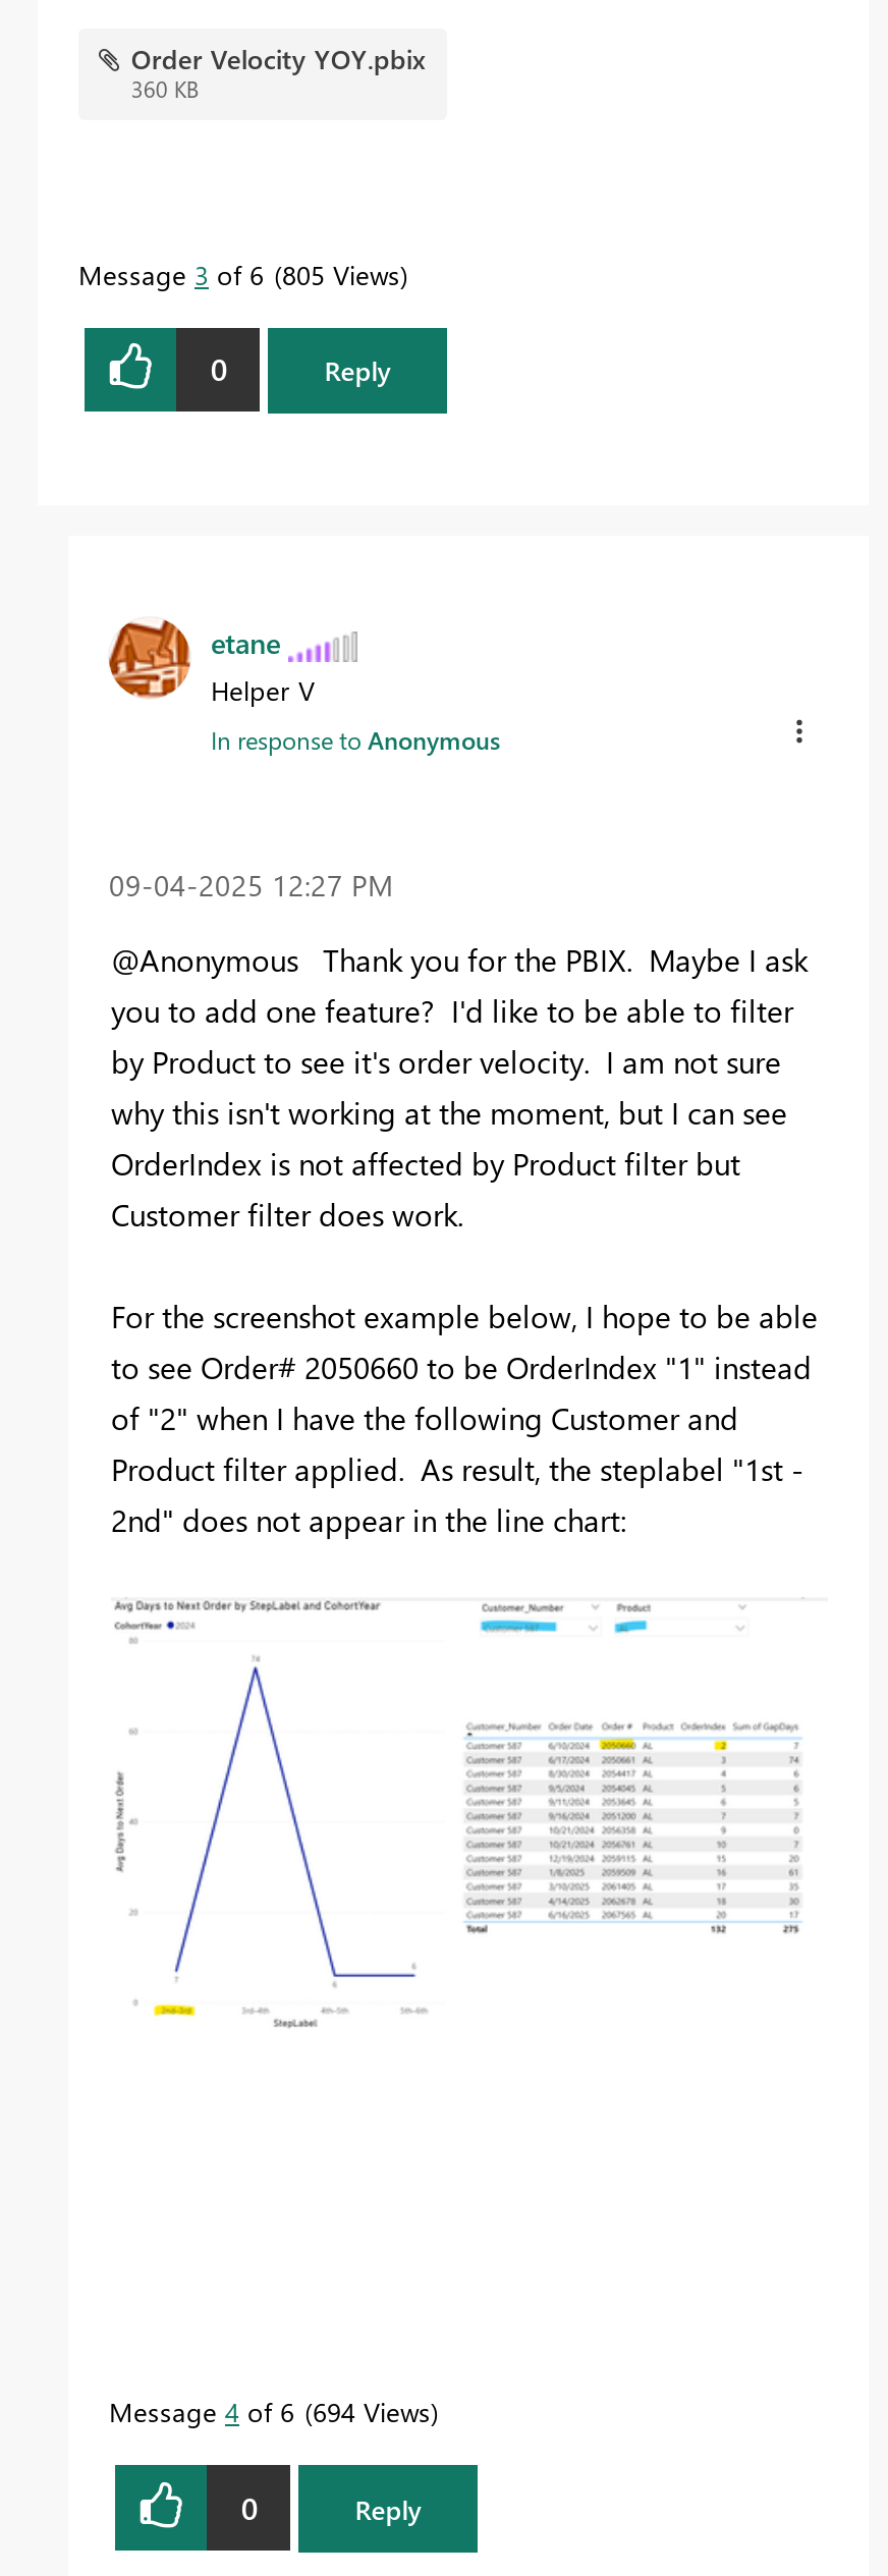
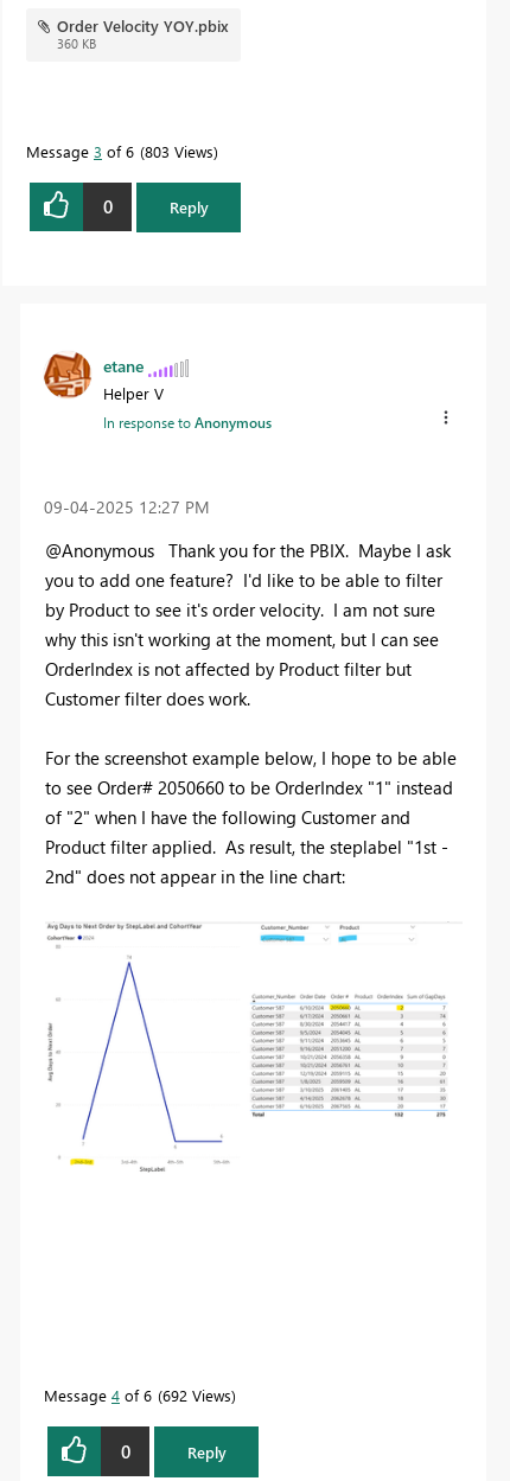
[78,256,400,291] Message 3 of 6 805 Views -> [26,141,213,161] Message 3 of 6 803 Views
[109,2394,431,2429] Message 4 of 6 694 Views -> [44,1385,231,1406] Message 4 of 6 692 Views

